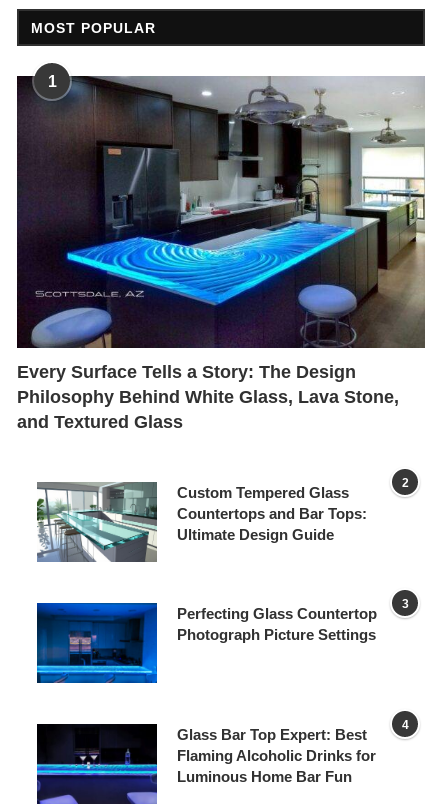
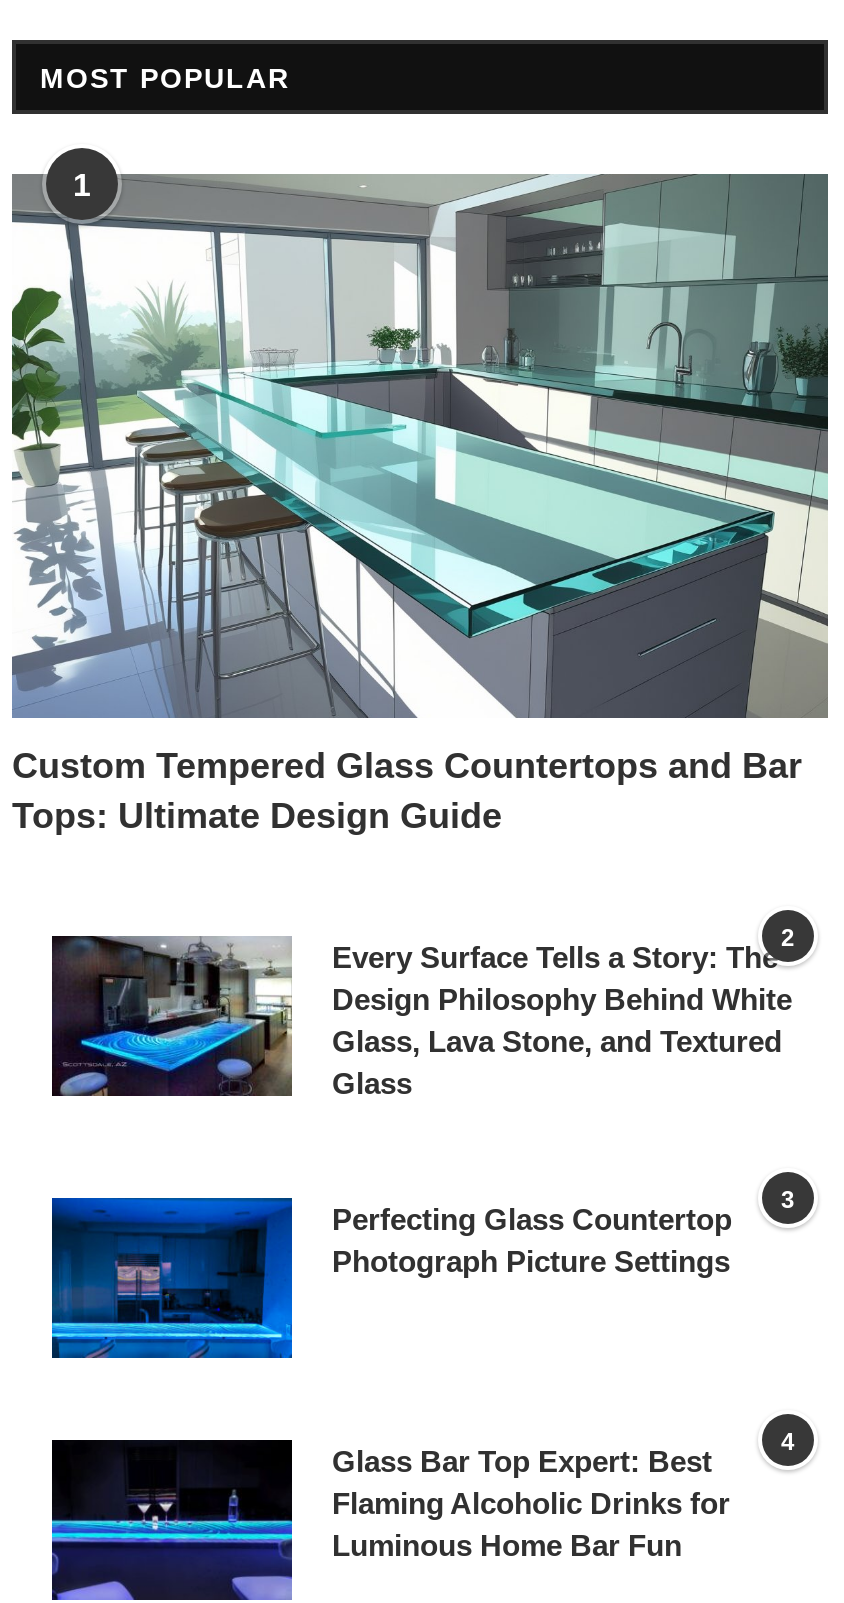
[16,76,425,432] [image] | Every Surface Tells a Story: The Design | Philosophy Behind White Glass, Lava Stone, | and Textured Glass -> [10,174,830,837] [image] | Custom Tempered Glass Countertops and Bar | Tops: Ultimate Design Guide
[36,482,367,563] [image] | Custom Tempered Glass | Countertops and Bar Tops: | Ultimate Design Guide -> [50,936,792,1101] [image] | Every Surface Tells a Story: The | Design Philosophy Behind White | Glass, Lava Stone, and Textured | Glass

